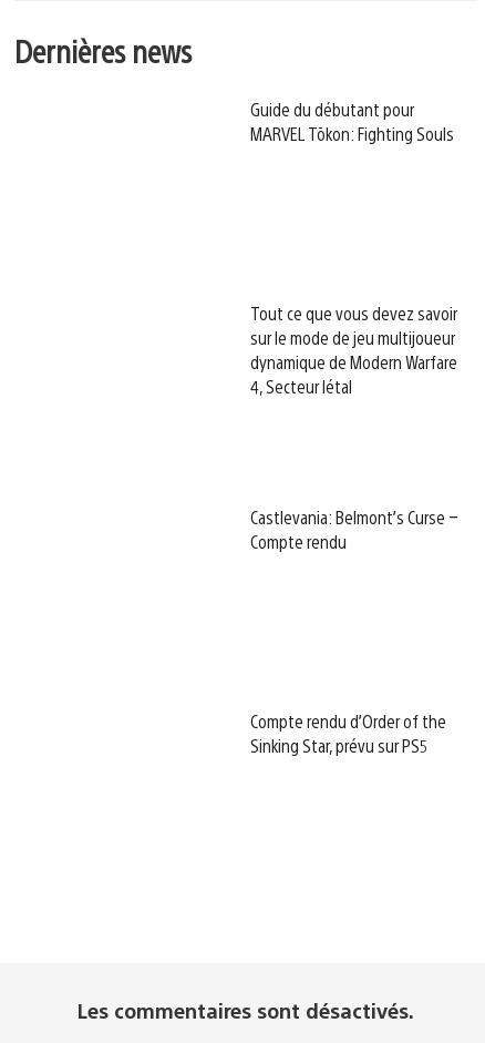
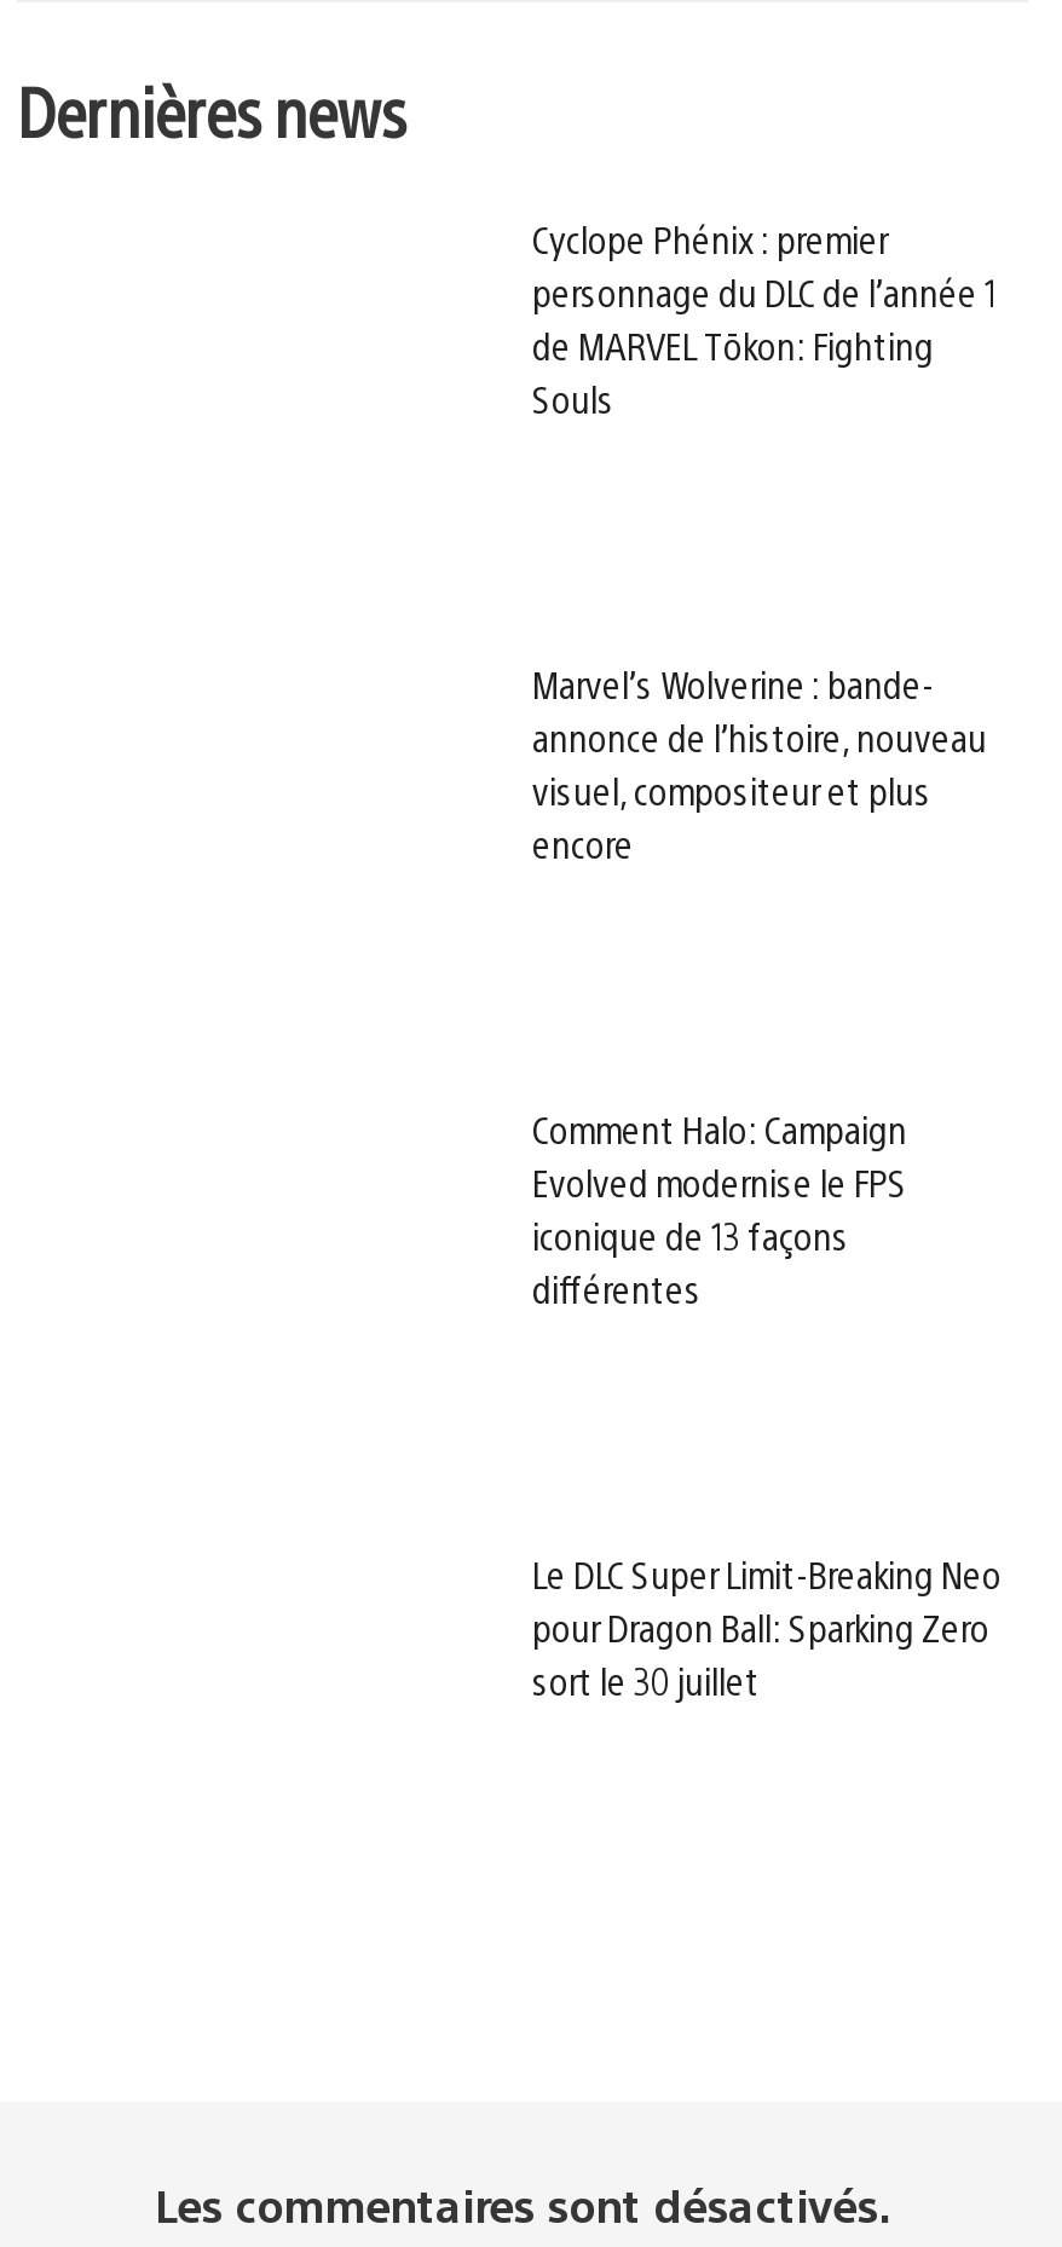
[250,97,454,145] Guide du débutant pour | MARVEL Tōkon: Fighting Souls -> [532,212,997,423] Cyclope Phénix : premier | personnage du DLC de l’année 1 | de MARVEL Tōkon: Fighting | Souls
[250,301,457,398] Tout ce que vous devez savoir | sur le mode de jeu multijoueur | dynamique de Modern Warfare | 4, Secteur létal -> [532,657,987,868] Marvel’s Wolverine : bande- | annonce de l’histoire, nouveau | visuel, compositeur et plus | encore
[250,505,458,553] Castlevania: Belmont’s Curse – | Compte rendu -> [532,1102,907,1313] Comment Halo: Campaign | Evolved modernise le FPS | iconique de 13 façons | différentes
[250,709,446,757] Compte rendu d’Order of the | Sinking Star, prévu sur PS5 -> [532,1548,1002,1705] Le DLC Super Limit-Breaking Neo | pour Dragon Ball: Sparking Zero | sort le 30 juillet

